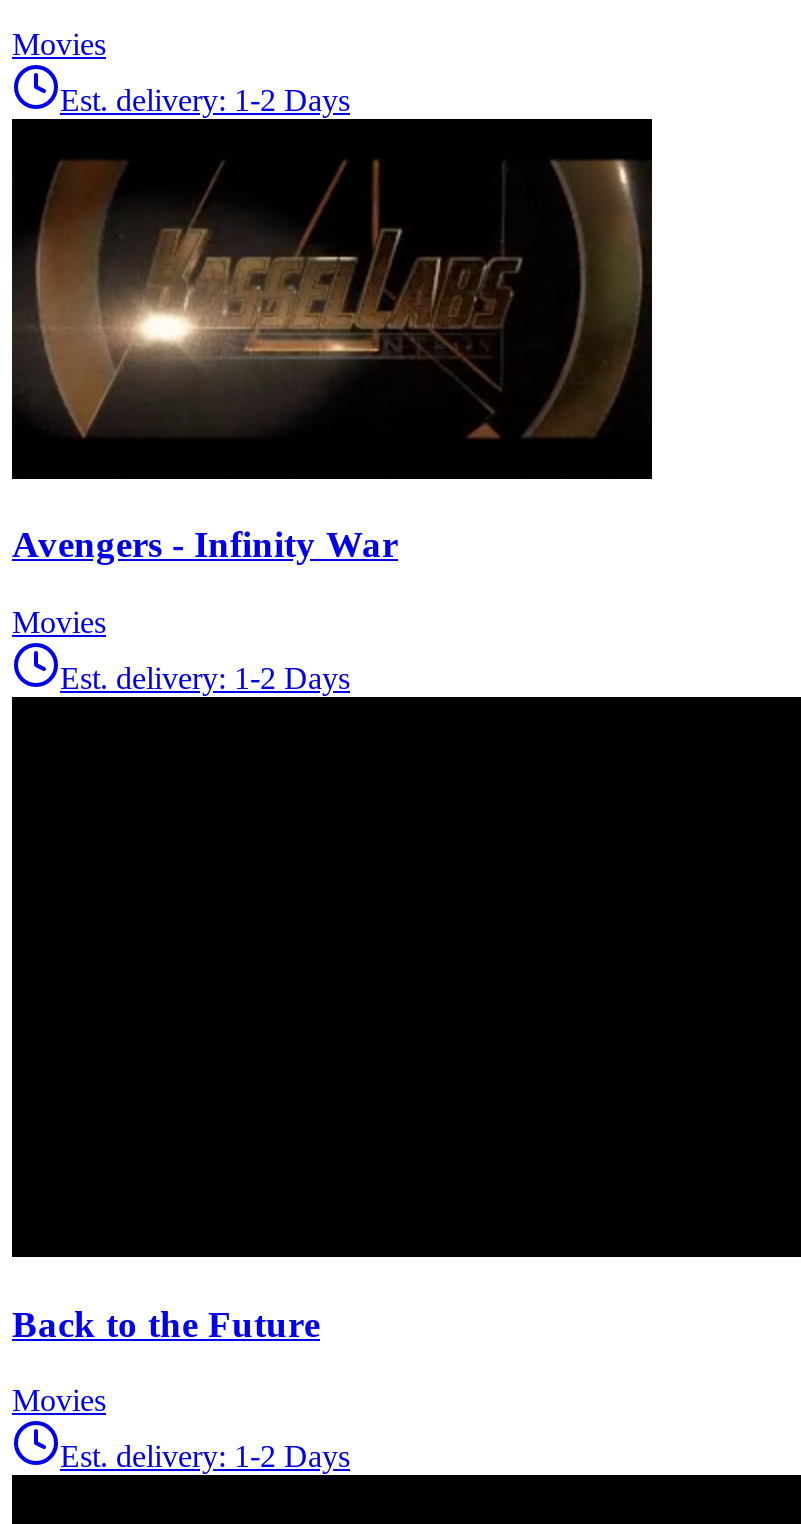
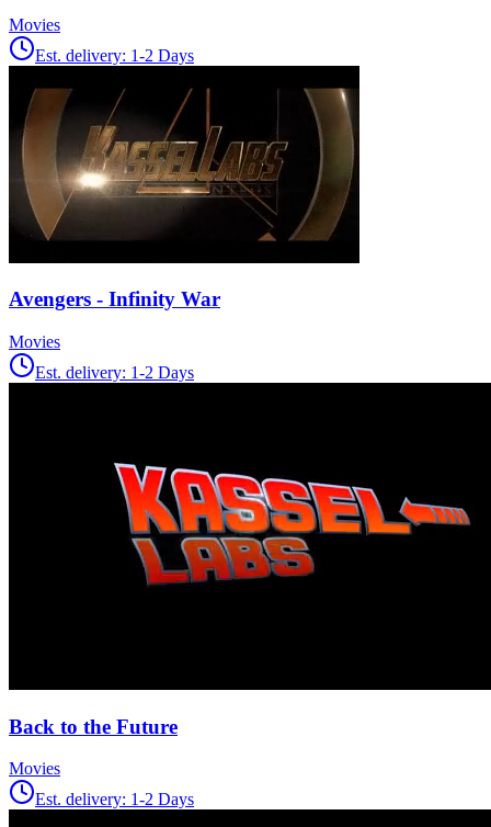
none -> [113,462,471,586] [image]

